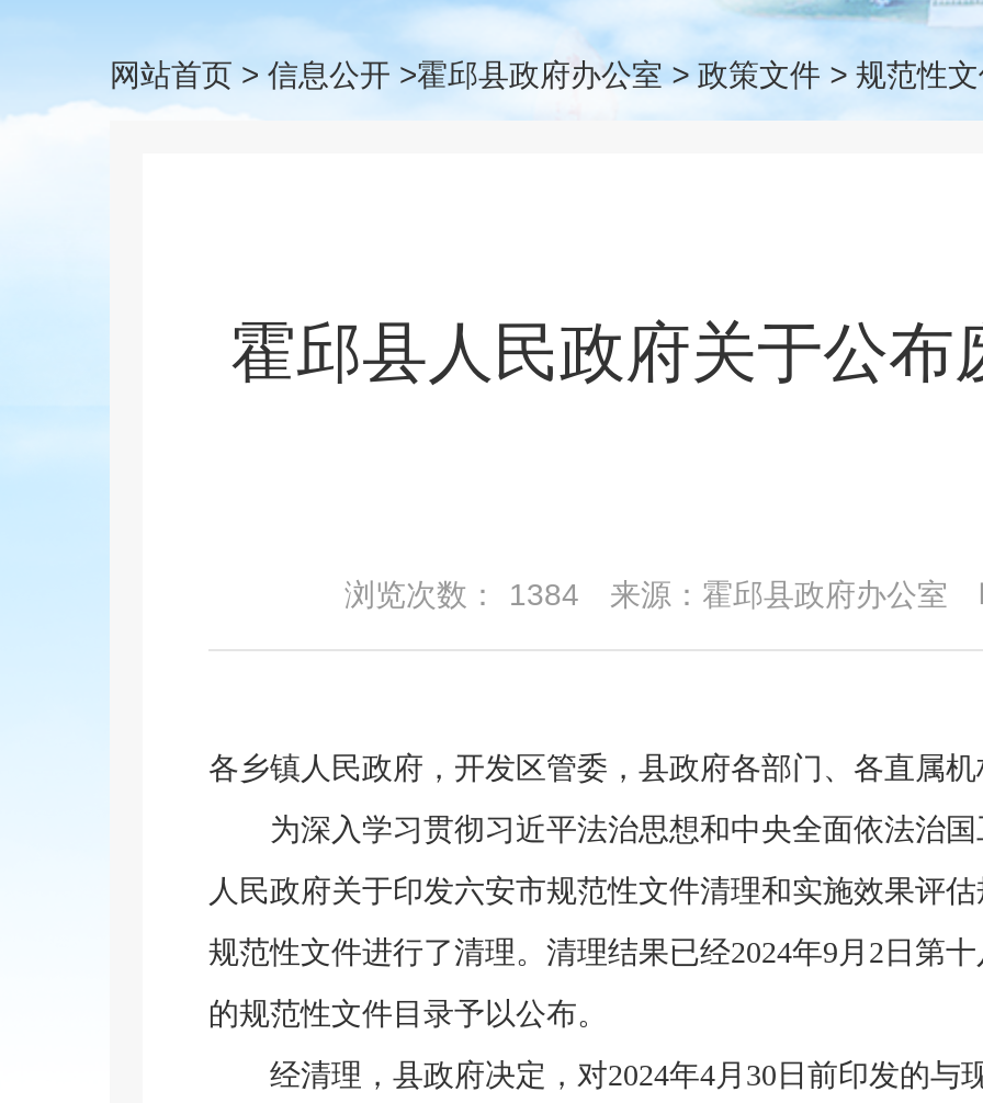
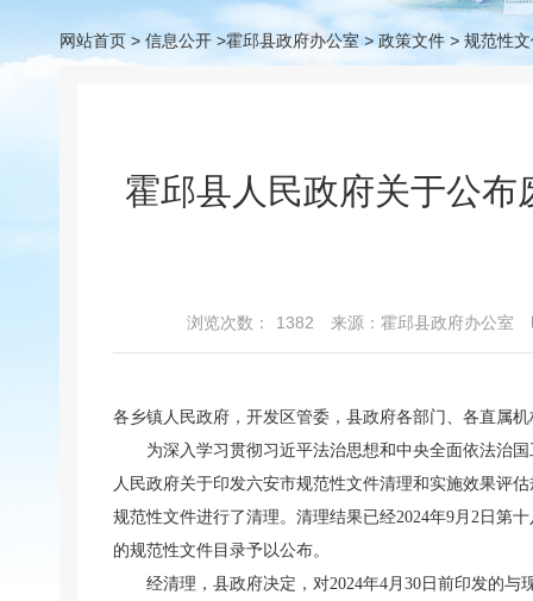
[344,577,579,612] 浏览次数： 1384 -> [187,313,314,332] 浏览次数： 1382

